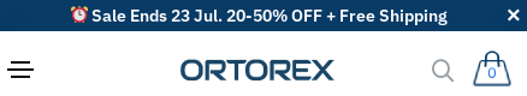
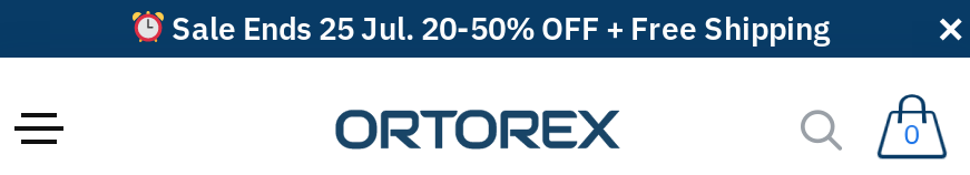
[88,5,448,26] Sale Ends 23 Jul. 20-50% OFF + Free Shipping -> [165,9,831,49] Sale Ends 25 Jul. 20-50% OFF + Free Shipping

